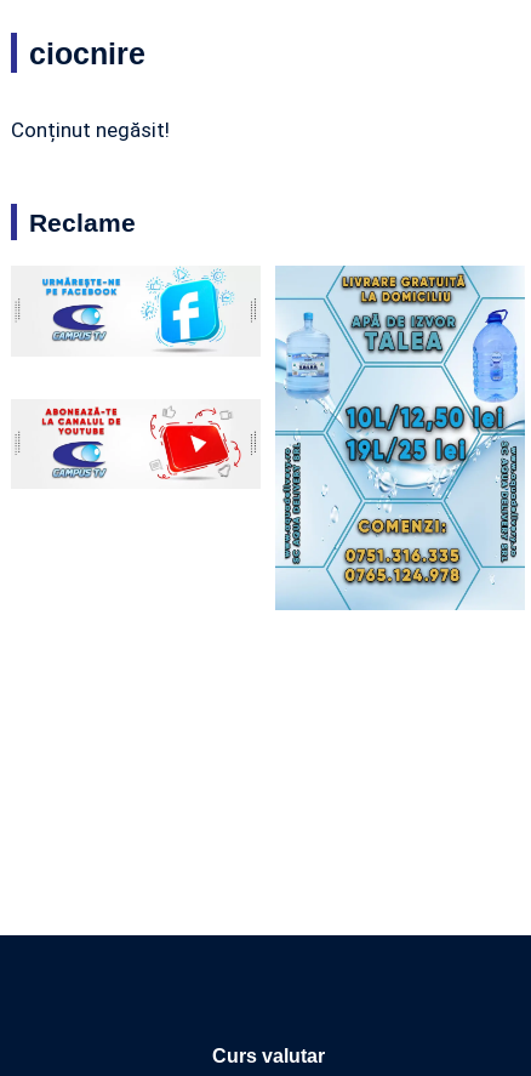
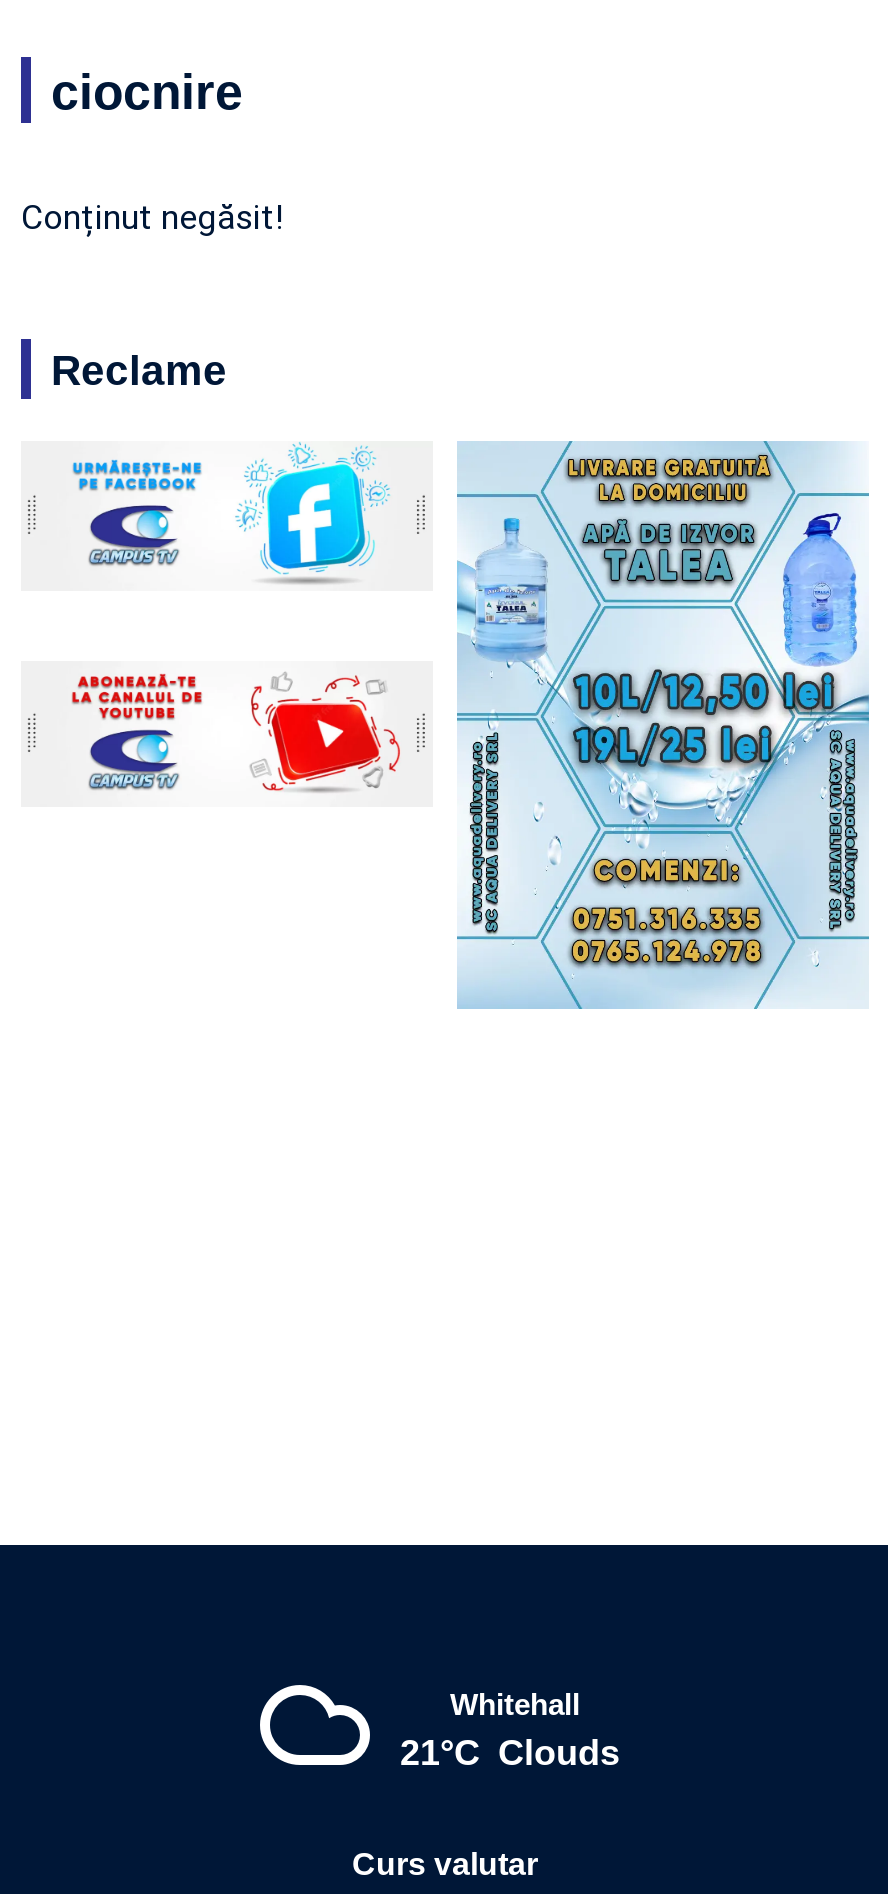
none -> [257,1683,620,1773] [image] | Whitehall | 21°C Clouds

